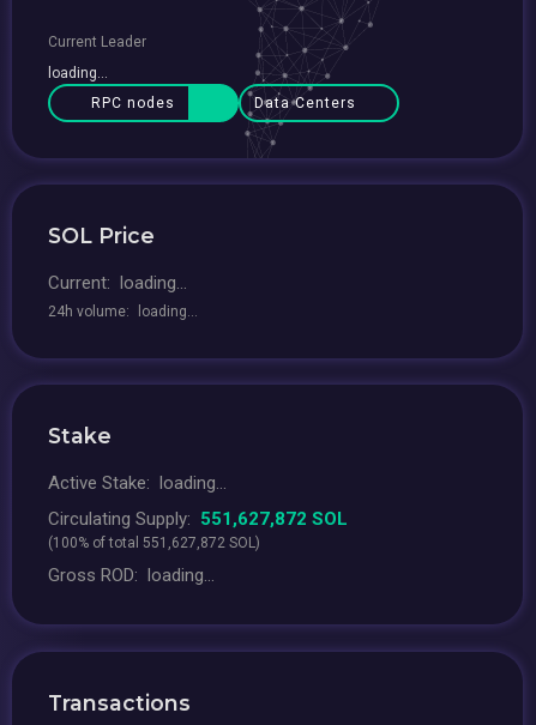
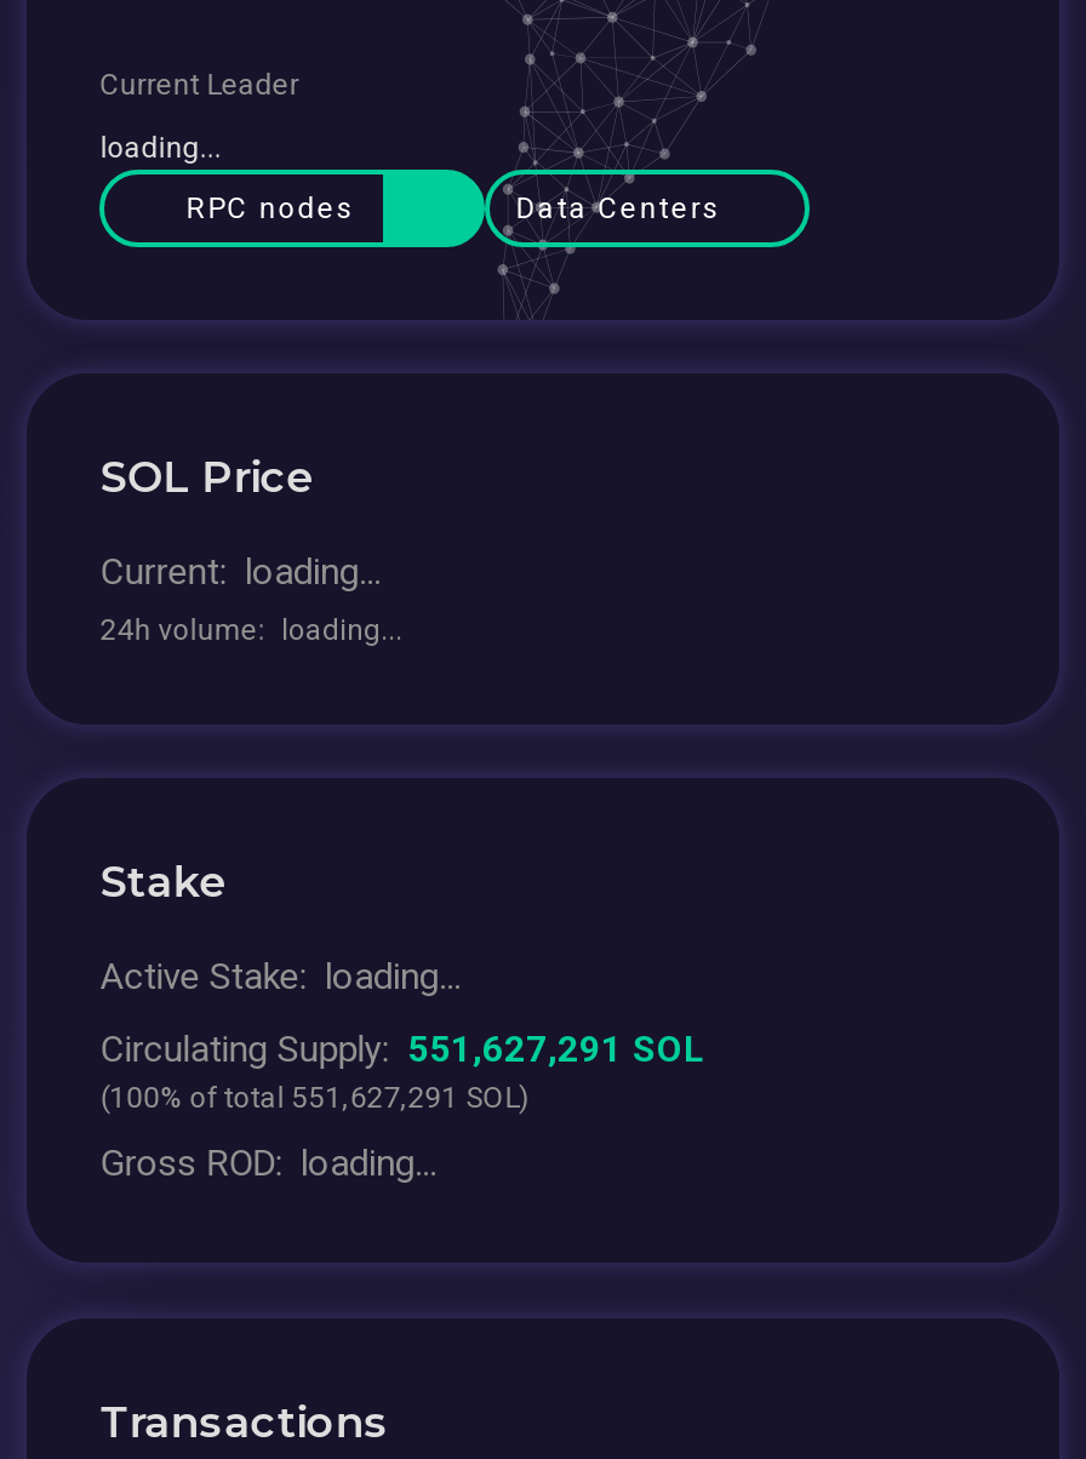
[48,508,348,529] Circulating Supply: 551,627,872 SOL -> [100,1027,705,1071] Circulating Supply: 551,627,291 SOL
[48,534,260,551] (100% of total 551,627,872 SOL) -> [100,1080,529,1114] (100% of total 551,627,291 SOL)

